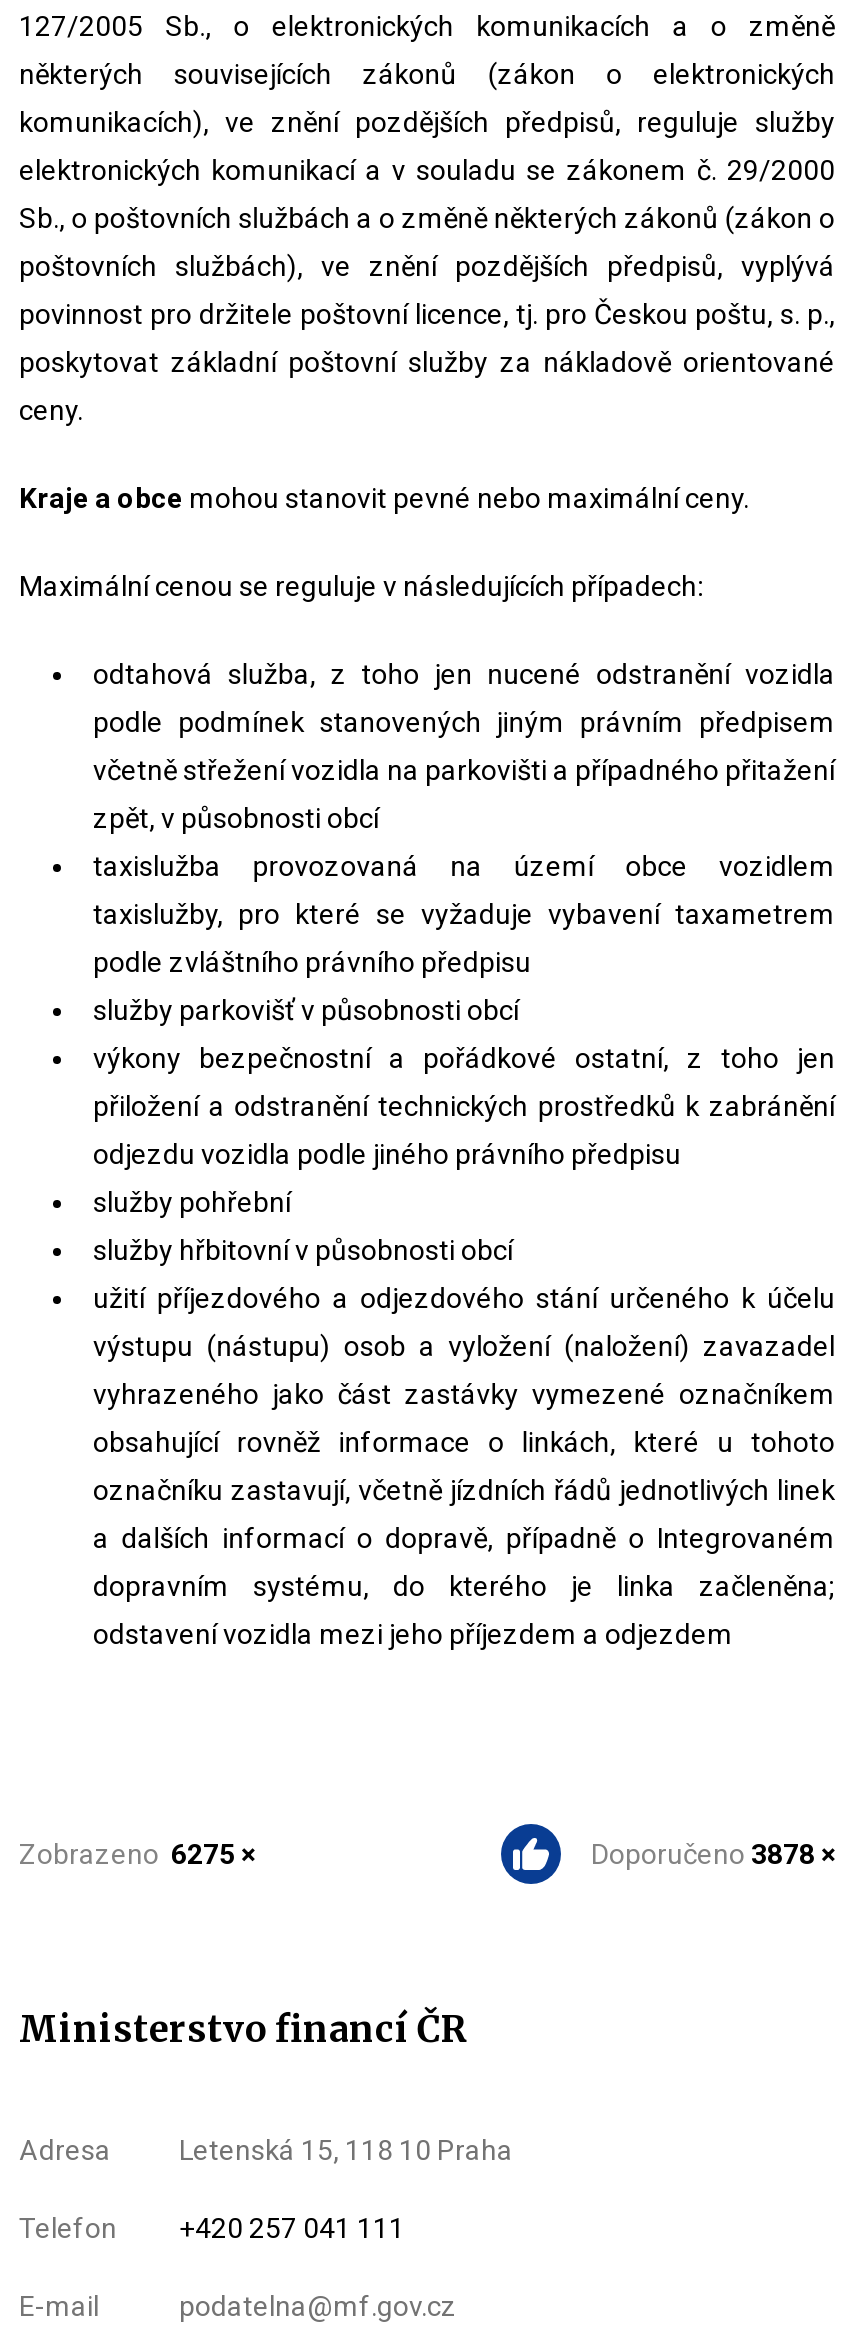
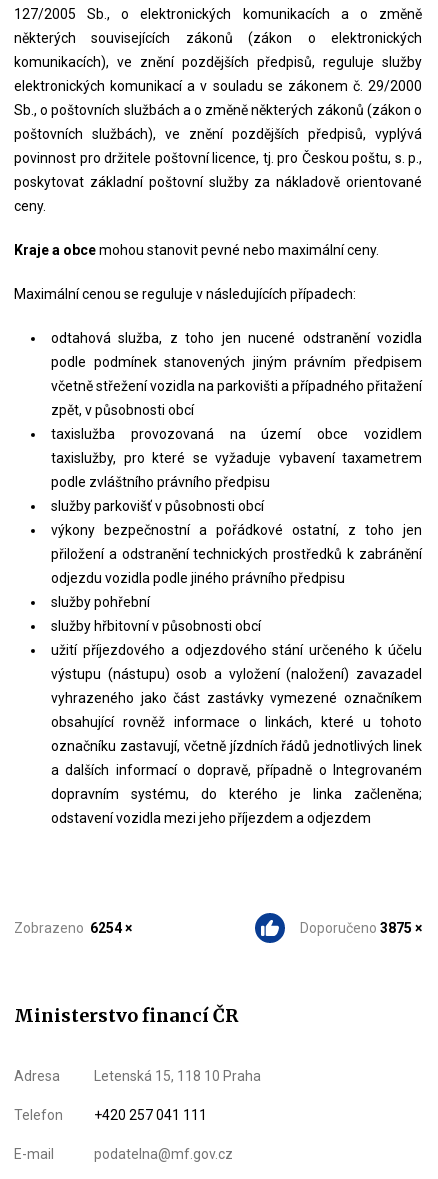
[19,1838,255,1870] Zobrazeno 6275 × -> [14,920,132,936] Zobrazeno 6254 ×
[591,1838,835,1870] Doporučeno 3878 × -> [300,920,422,936] Doporučeno 3875 ×

